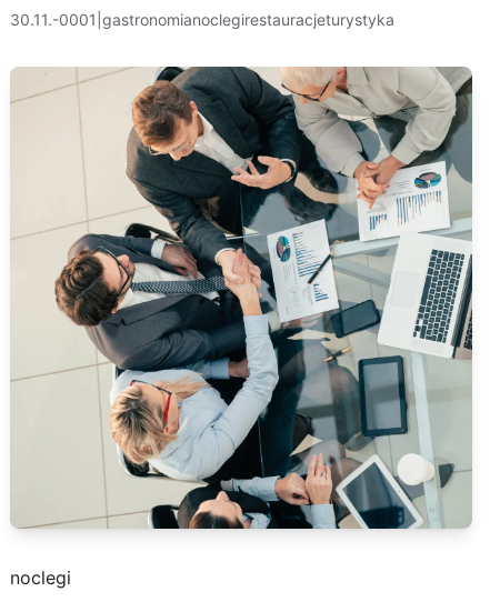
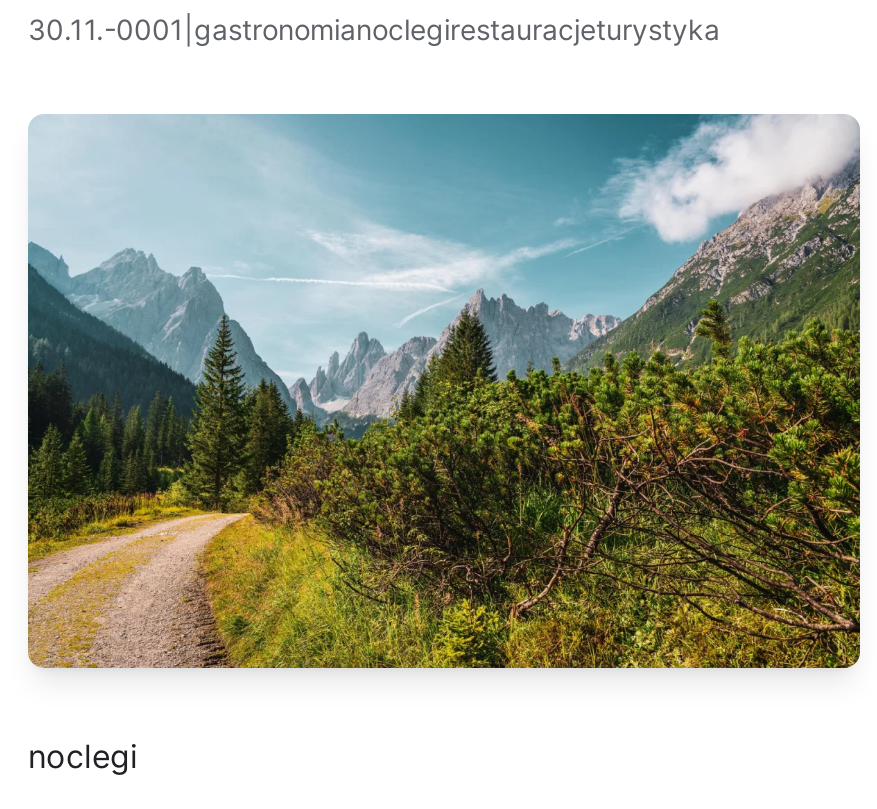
[10,66,472,530] [image] -> [26,112,860,670] [image]

